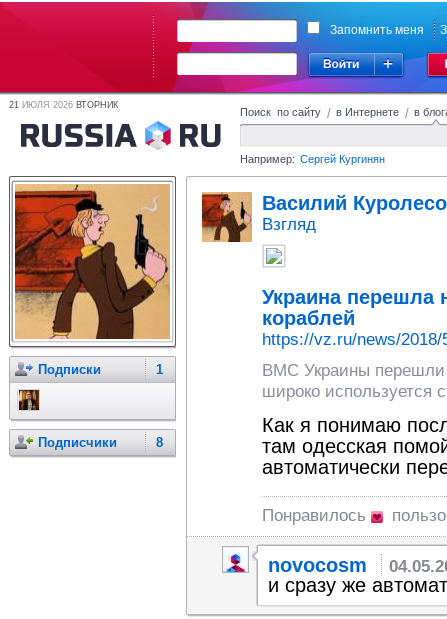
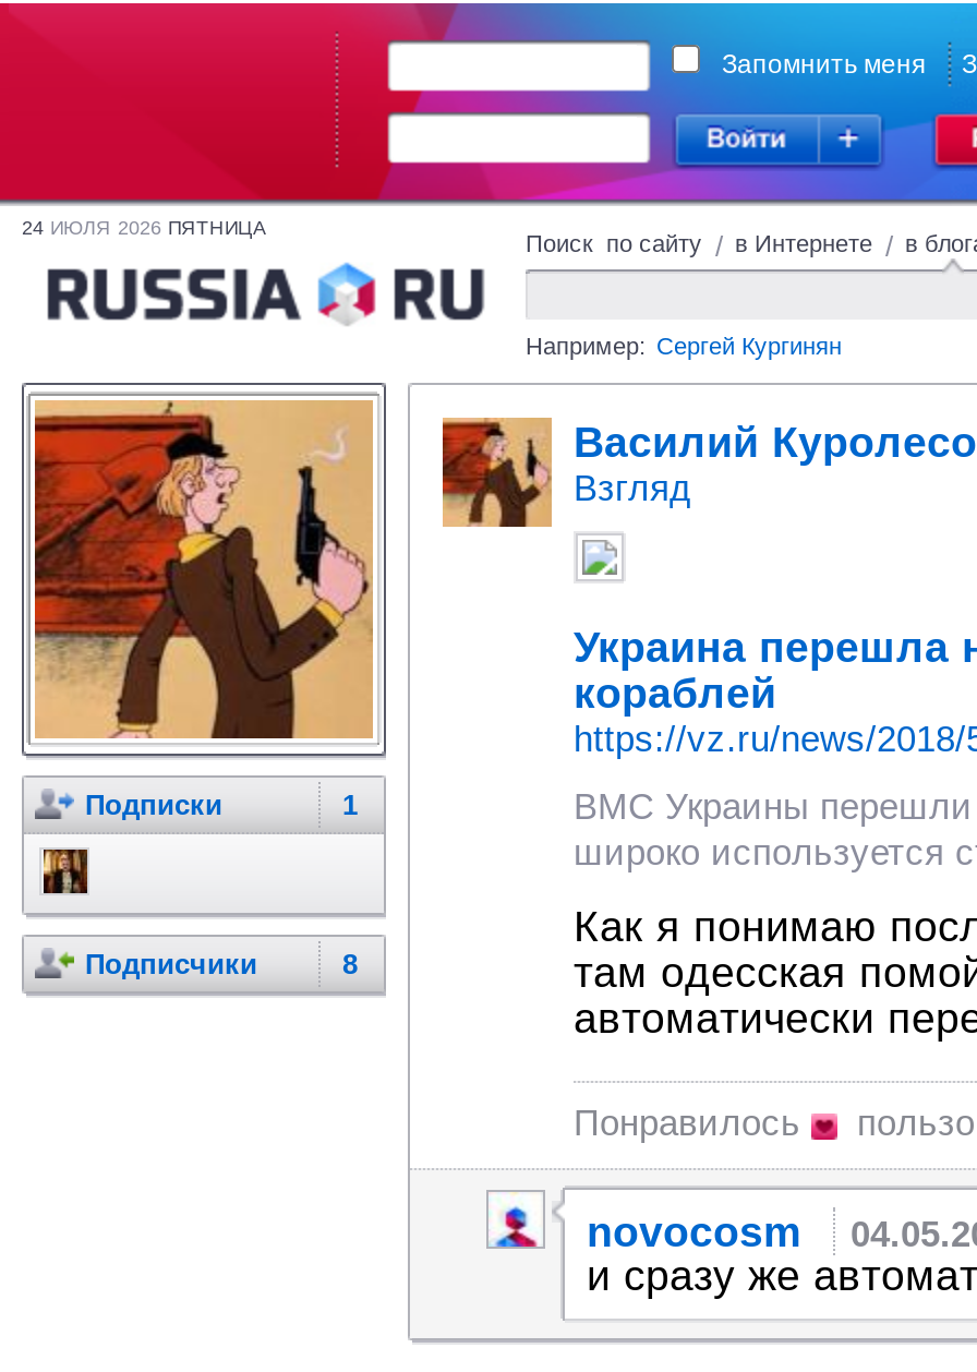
[9,100,118,110] 21 ИЮЛЯ 2026 ВТОРНИК -> [22,217,266,239] 24 ИЮЛЯ 2026 ПЯТНИЦА

